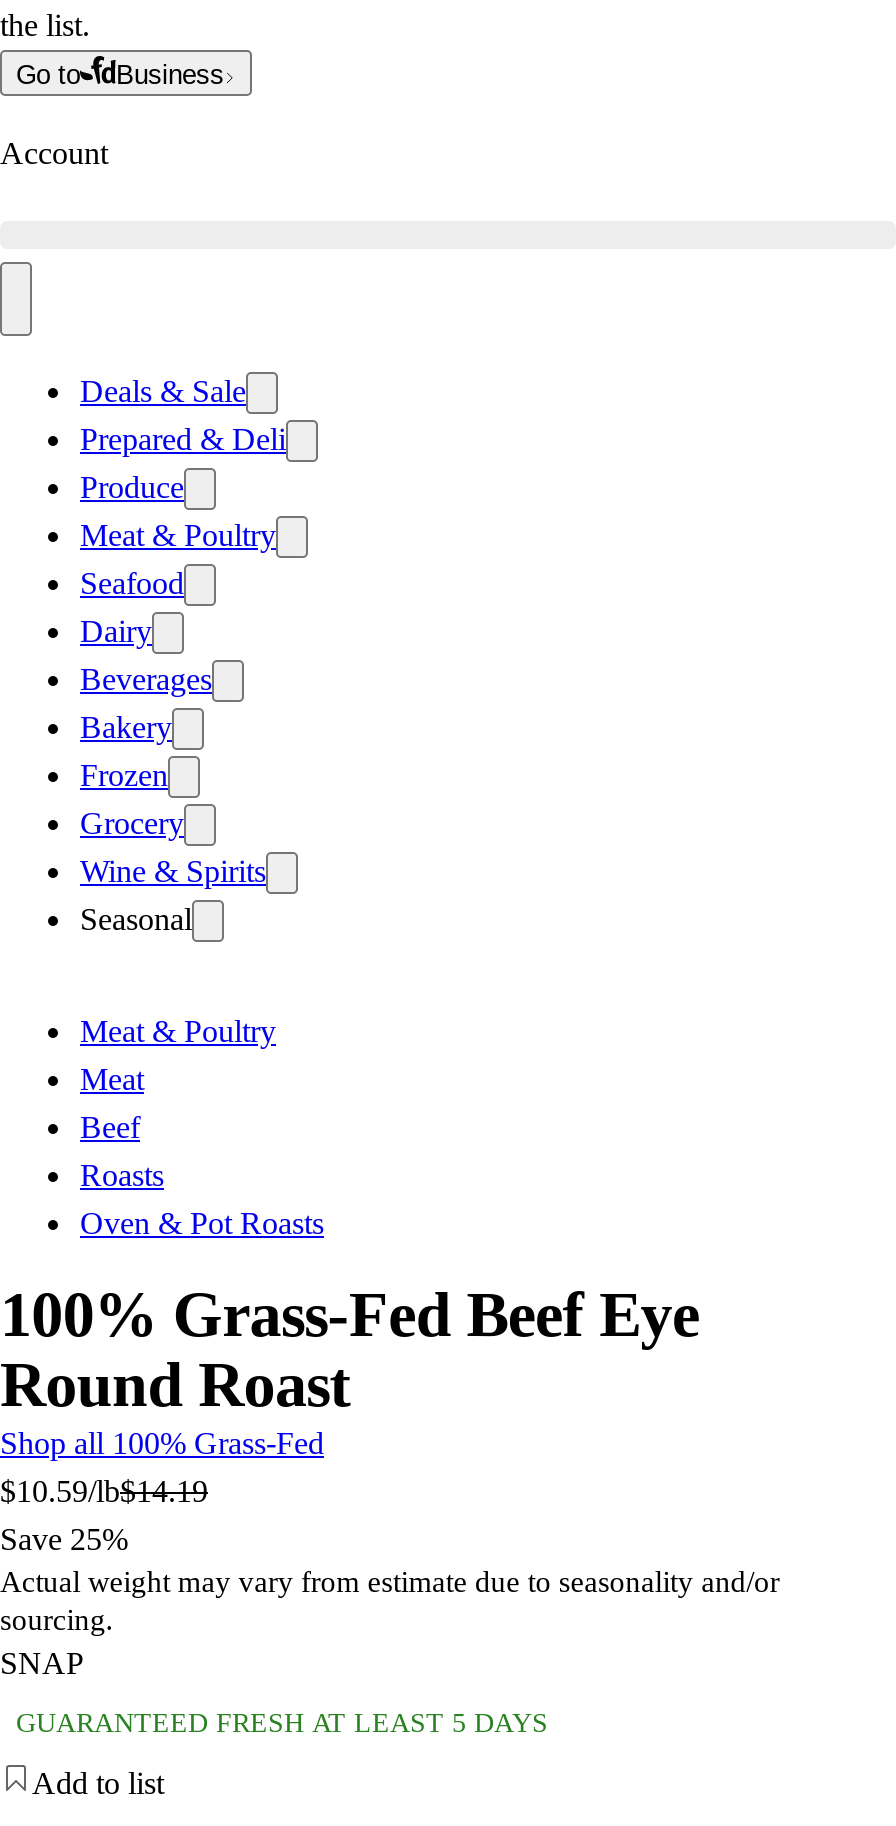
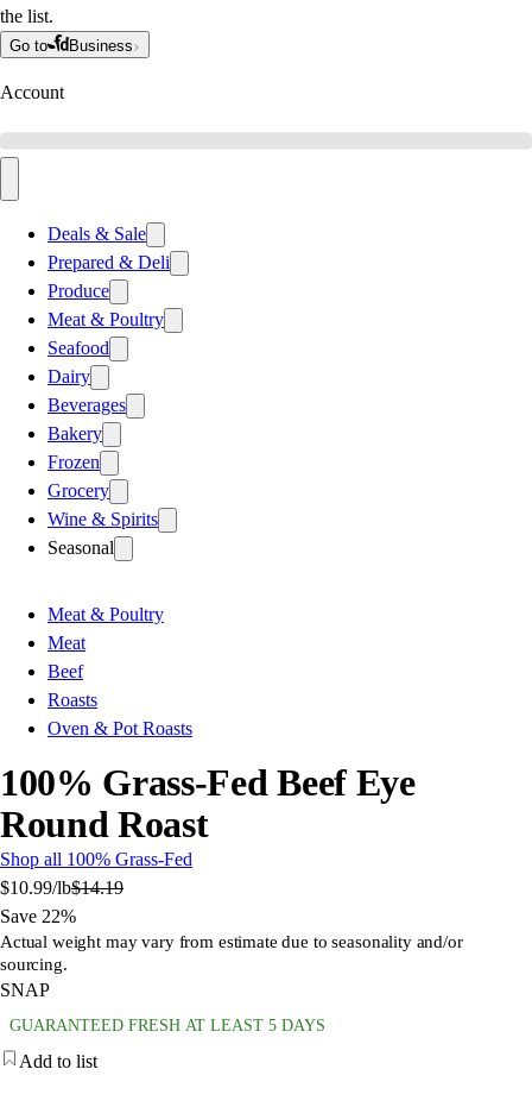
[0,1475,208,1509] $10.59/lb$14.19 -> [0,878,123,898] $10.99/lb$14.19
[0,1523,128,1557] Save 25% -> [0,907,76,927] Save 22%

